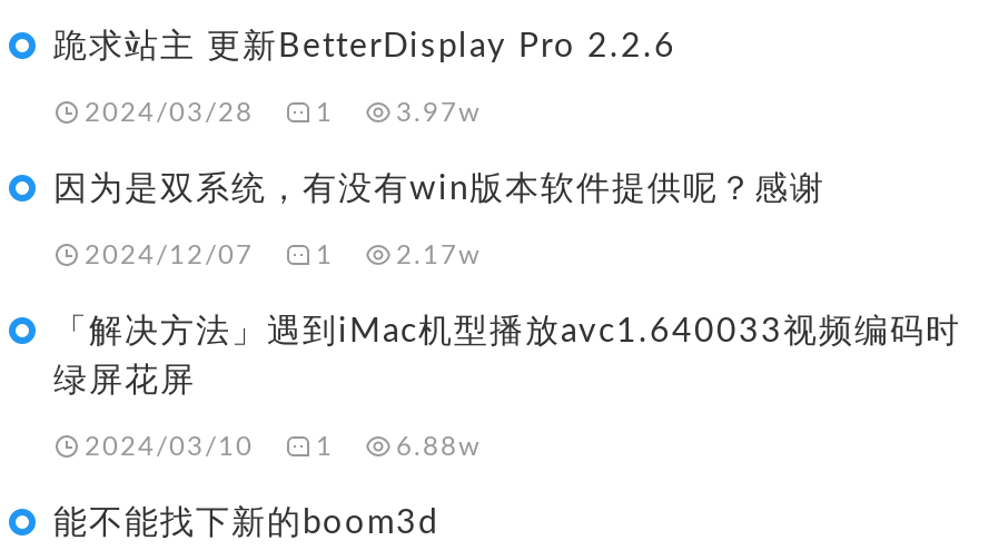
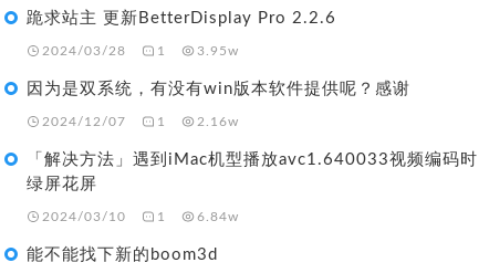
[396,99,481,126] 3.97w -> [197,44,239,57] 3.95w
[396,241,481,268] 2.17w -> [197,115,239,128] 2.16w
[396,433,481,460] 6.88w -> [197,210,239,223] 6.84w

